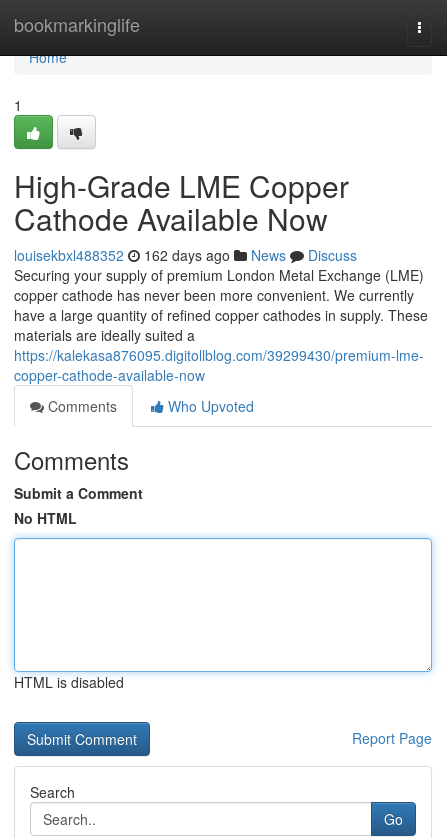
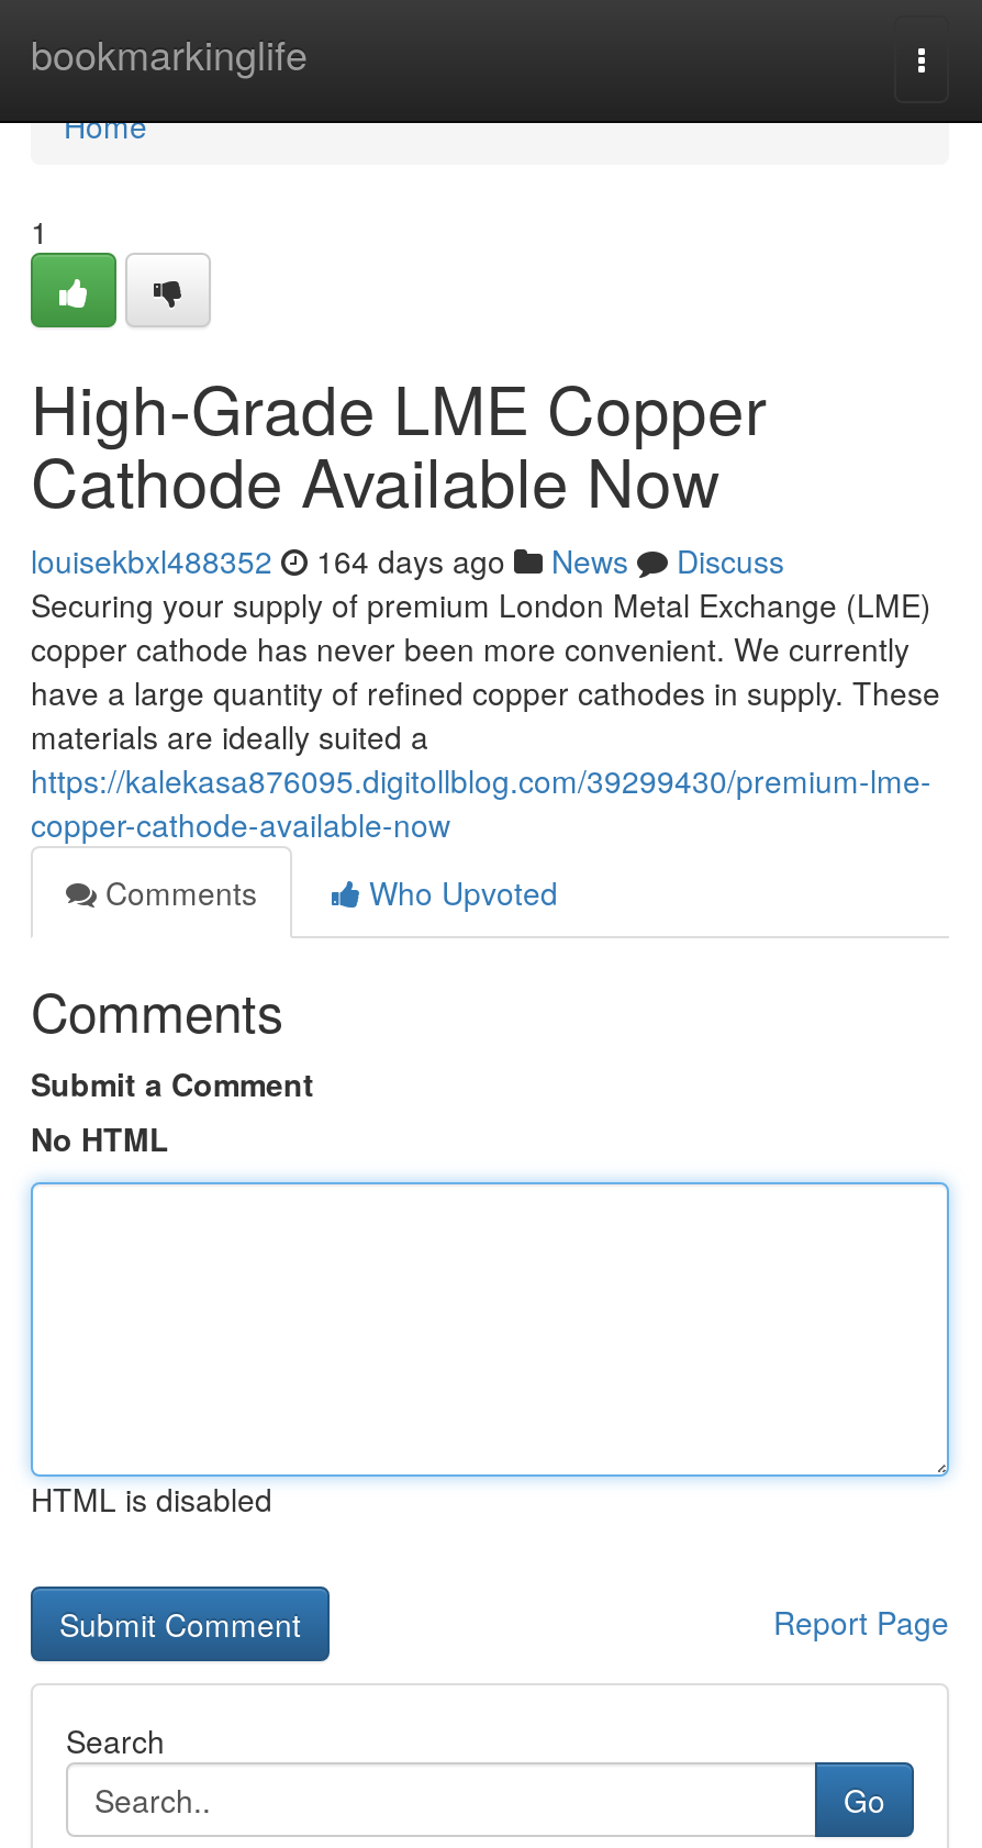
[14,245,357,265] louisekbxl488352 162 days ago News Discuss -> [31,538,784,582] louisekbxl488352 164 days ago News Discuss

